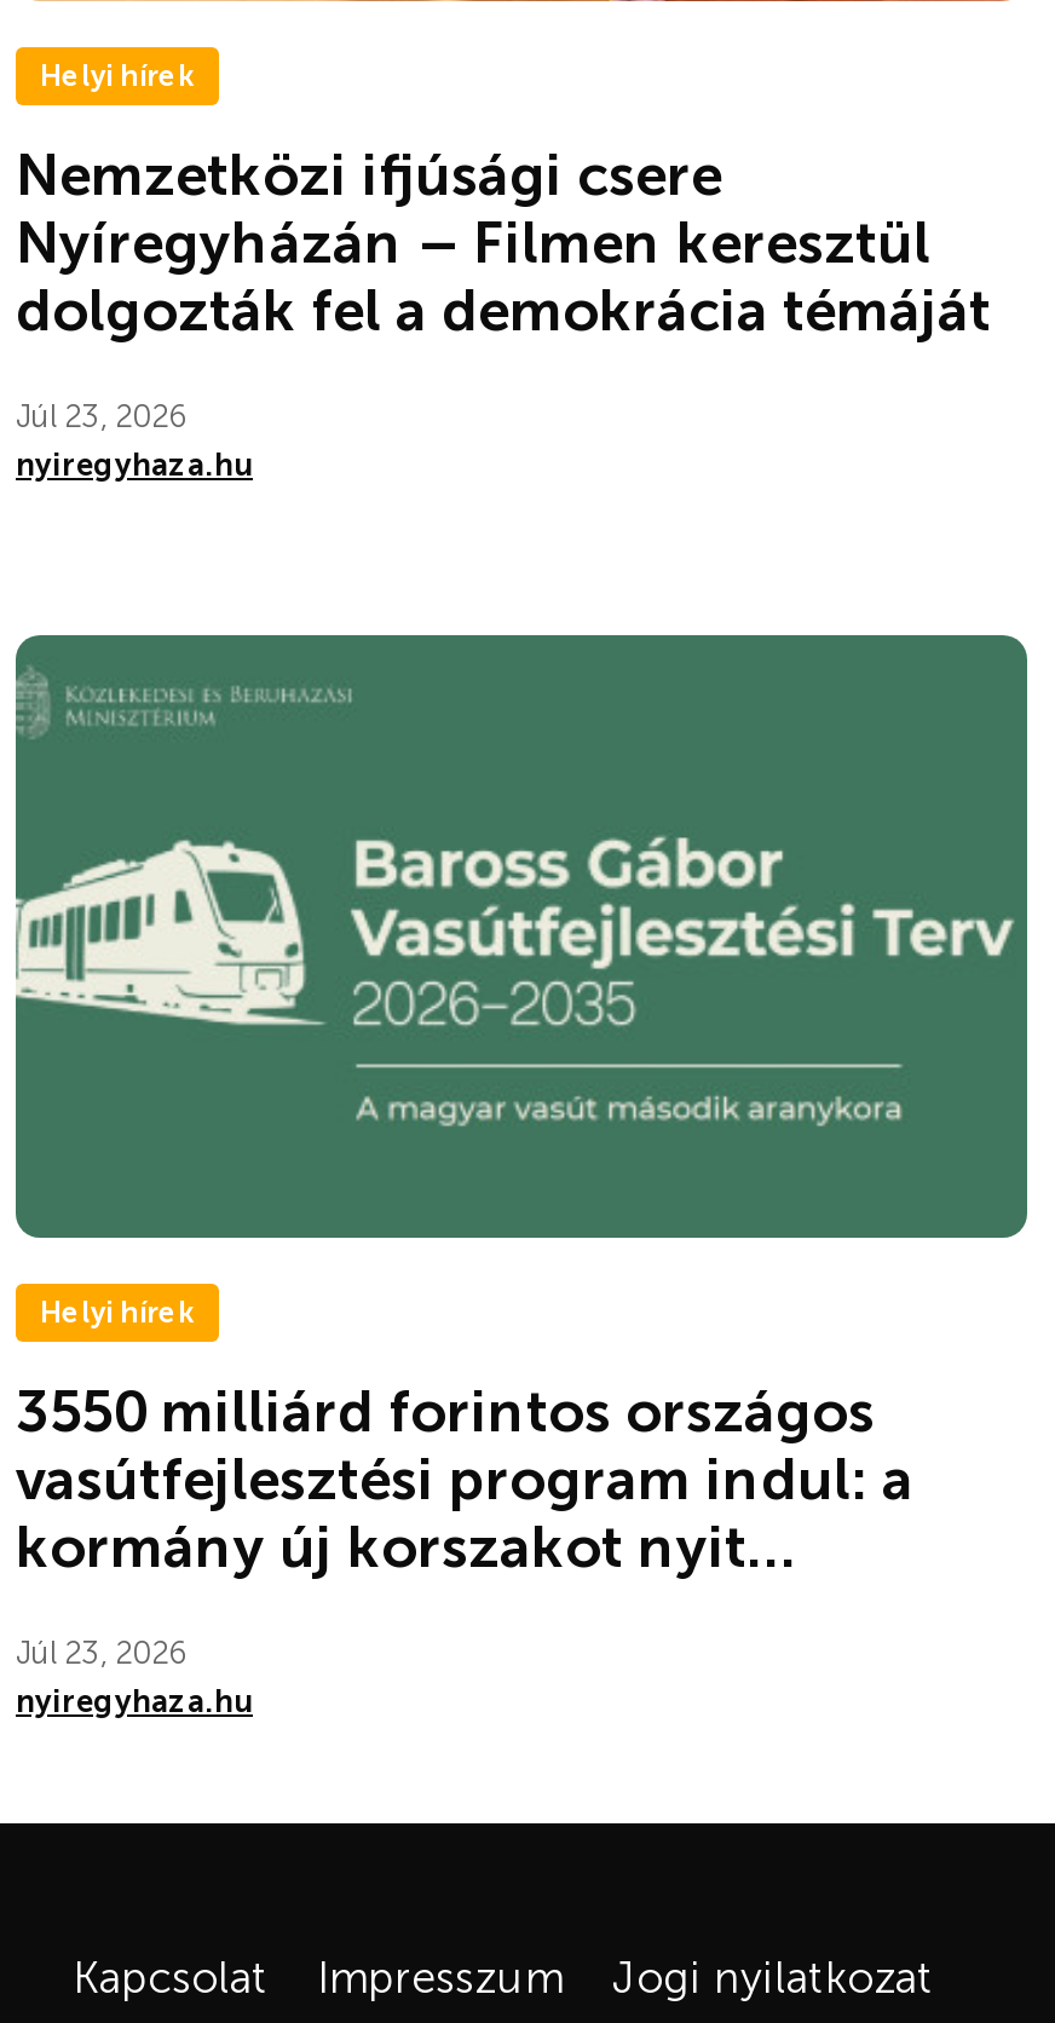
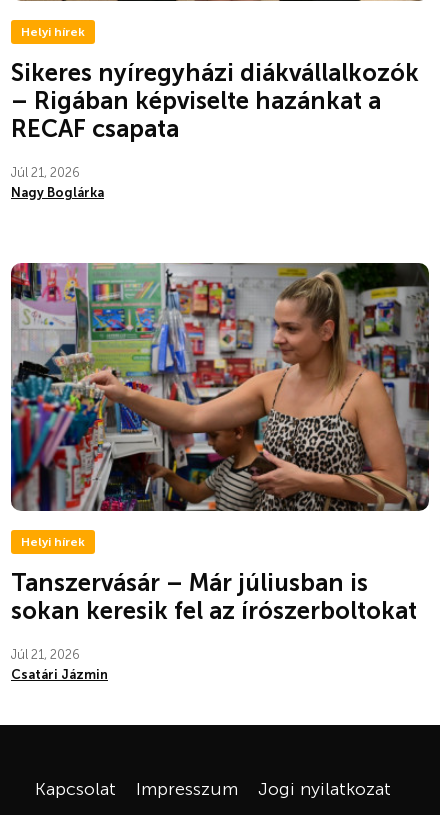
[16,140,991,346] Nemzetközi ifjúsági csere | Nyíregyházán – Filmen keresztül | dolgozták fel a demokrácia témáját -> [11,58,419,143] Sikeres nyíregyházi diákvállalkozók | – Rigában képviselte hazánkat a | RECAF csapata
[16,399,253,483] Júl 23, 2026 | nyiregyhaza.hu -> [11,165,104,200] Júl 21, 2026 | Nagy Boglárka
[13,632,1030,1239] [image] -> [10,262,430,512] [image]
[16,1375,913,1581] 3550 milliárd forintos országos | vasútfejlesztési program indul: a | kormány új korszakot nyit... -> [11,568,417,625] Tanszervásár – Már júliusban is | sokan keresik fel az írószerboltokat
[16,1634,253,1719] Júl 23, 2026 | nyiregyhaza.hu -> [11,647,108,682] Júl 21, 2026 | Csatári Jázmin

